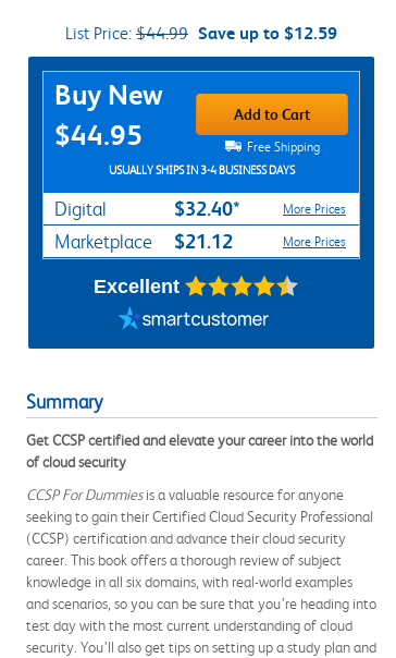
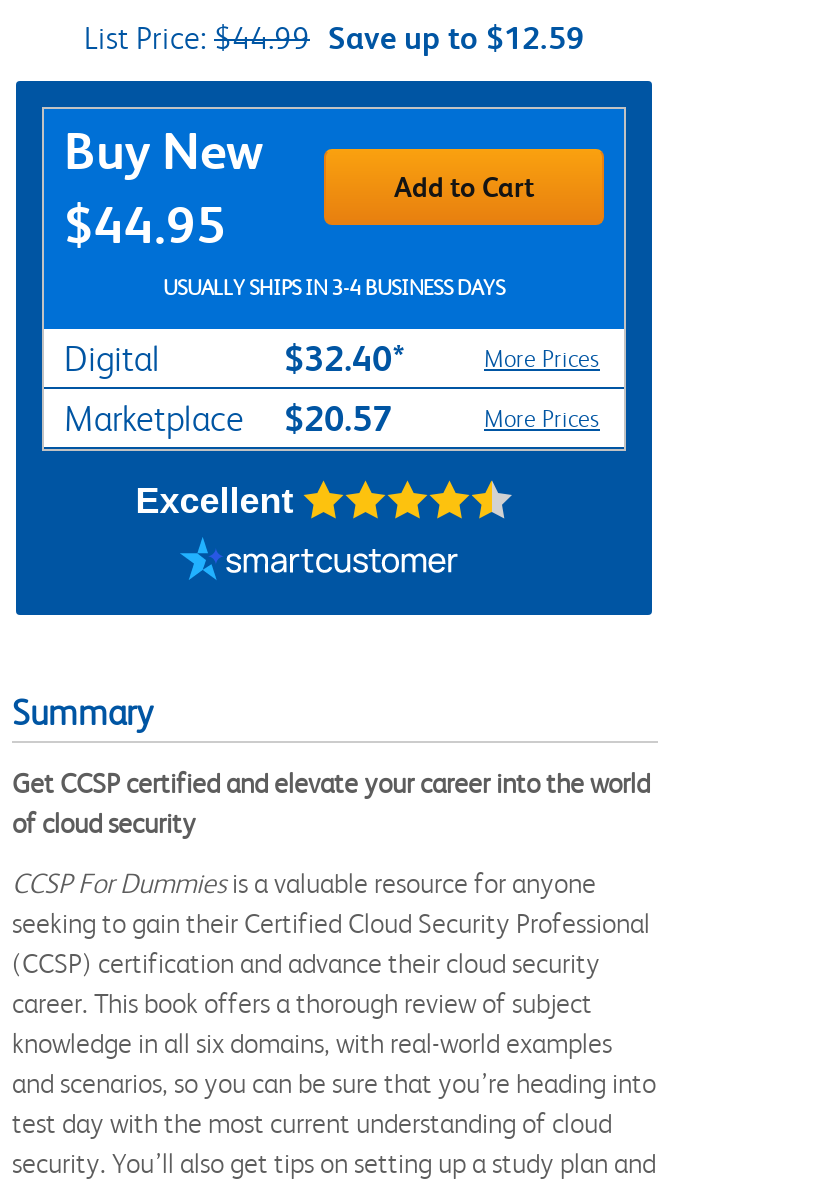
[243,139,319,154] Free Shipping -> none
[54,230,233,253] Marketplace $21.12 -> [64,397,392,439] Marketplace $20.57

